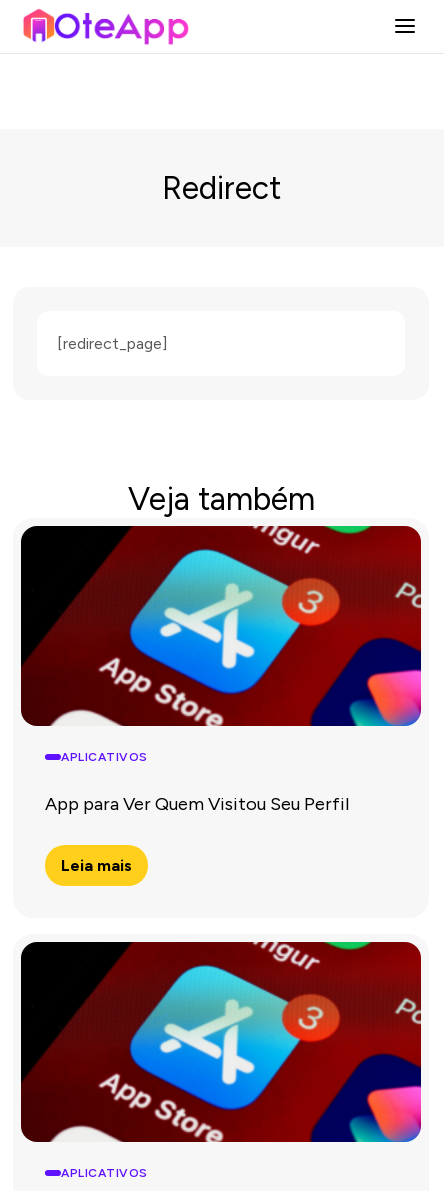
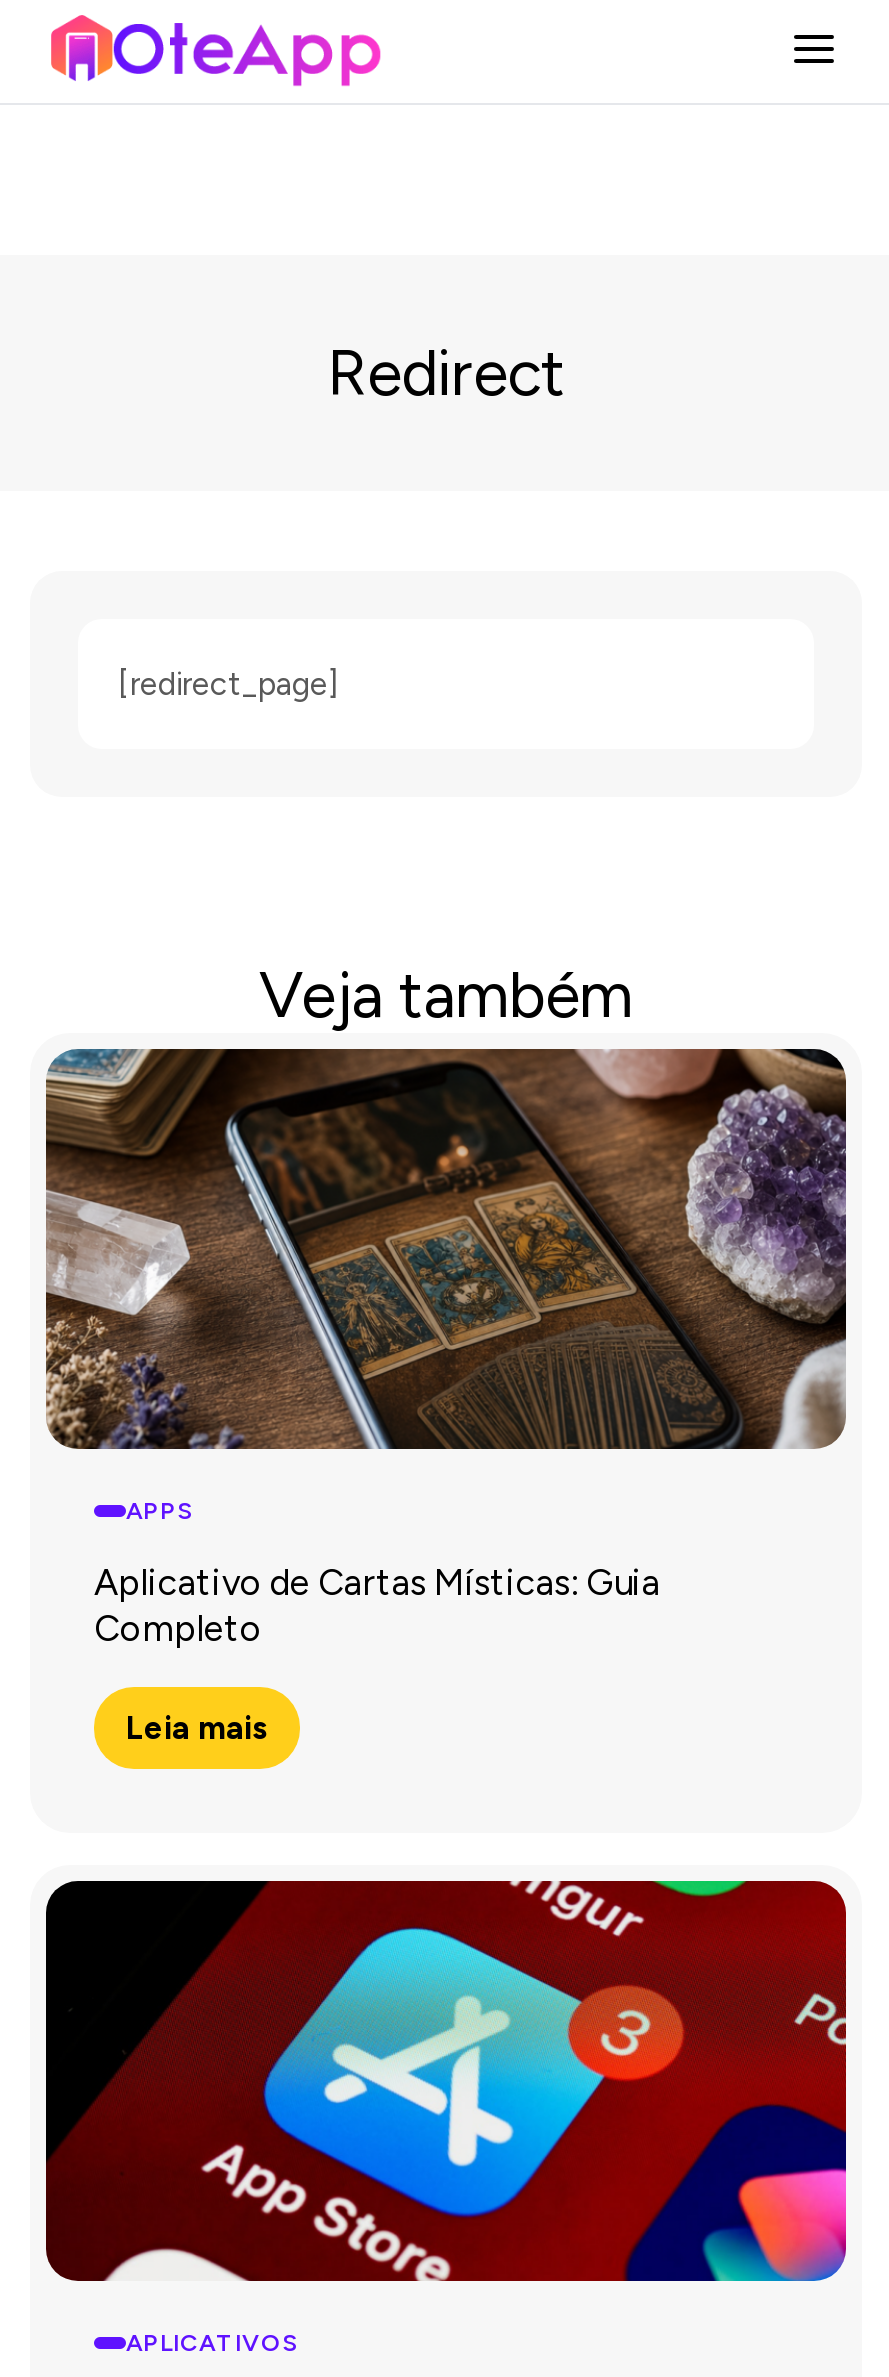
[20,525,422,763] [image] | APLICATIVOS -> [44,1047,848,1524] [image] | APPS
[45,793,349,815] App para Ver Quem Visitou Seu Perfil -> [94,1560,660,1650] Aplicativo de Cartas Místicas: Guia | Completo

